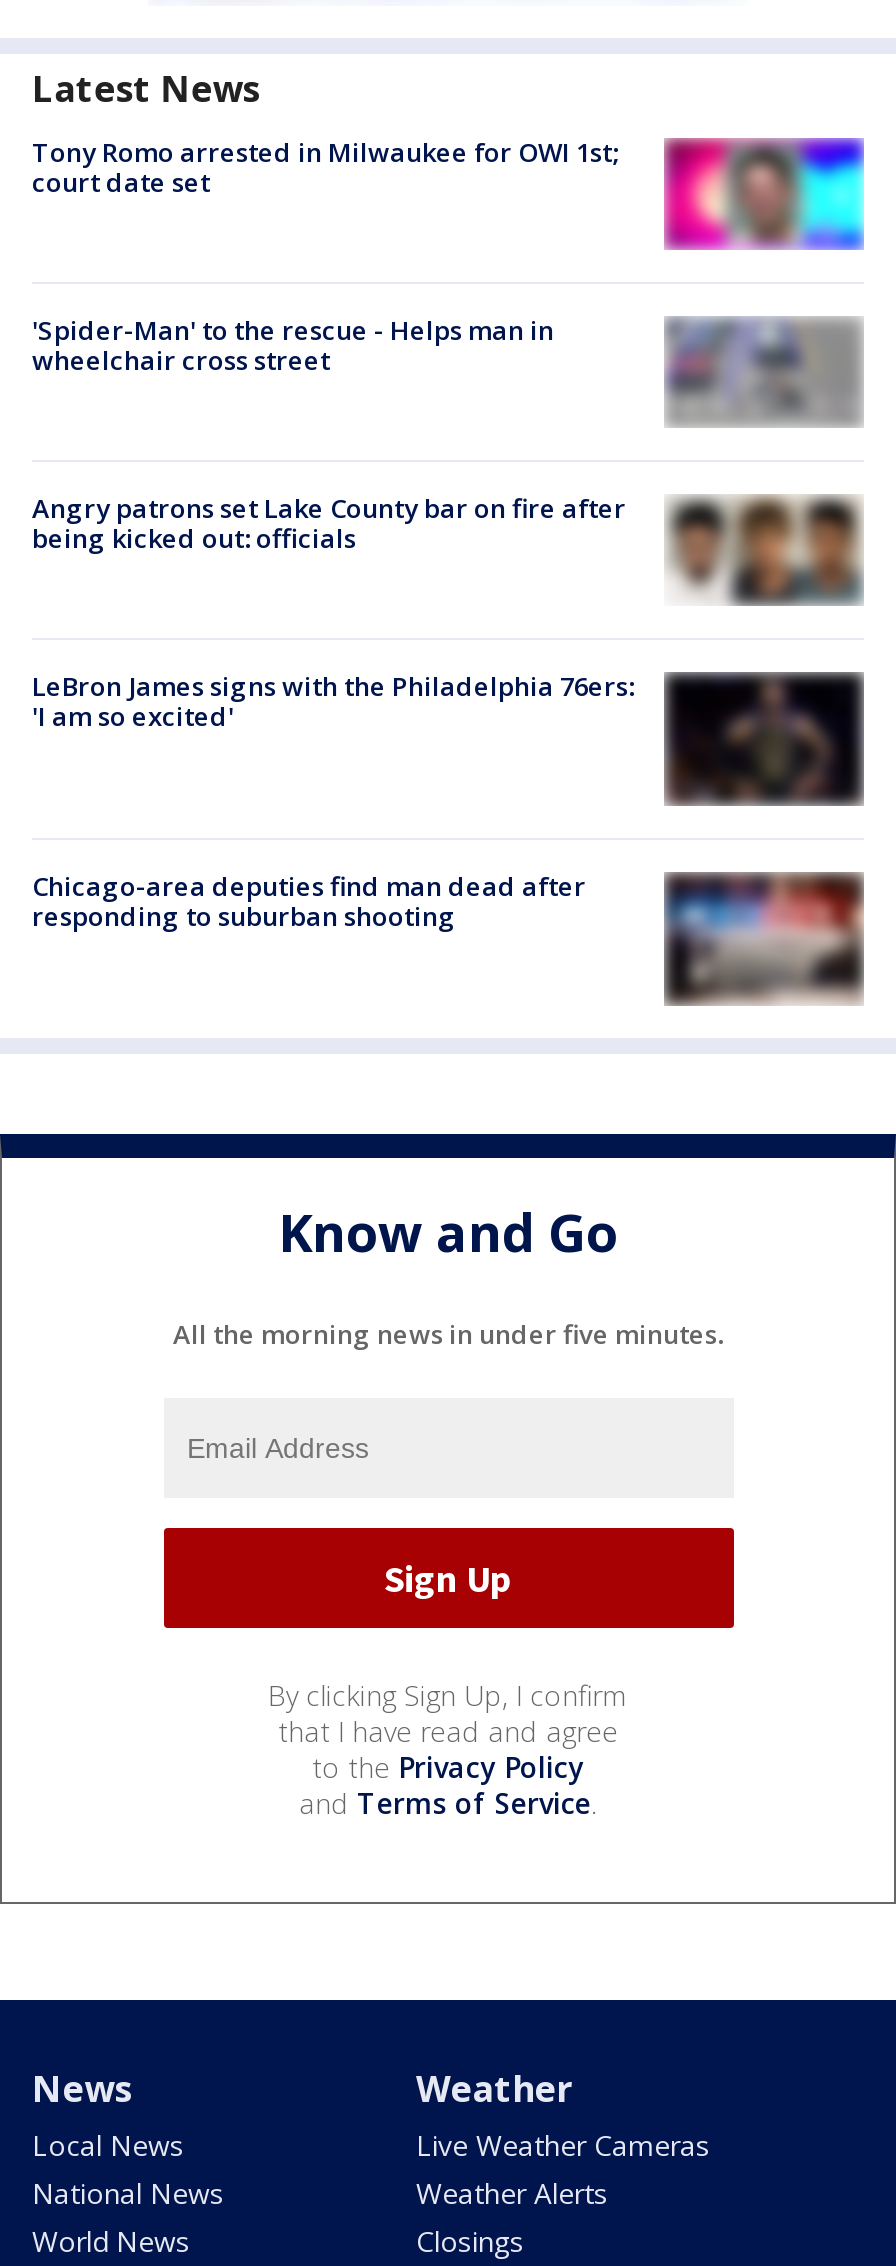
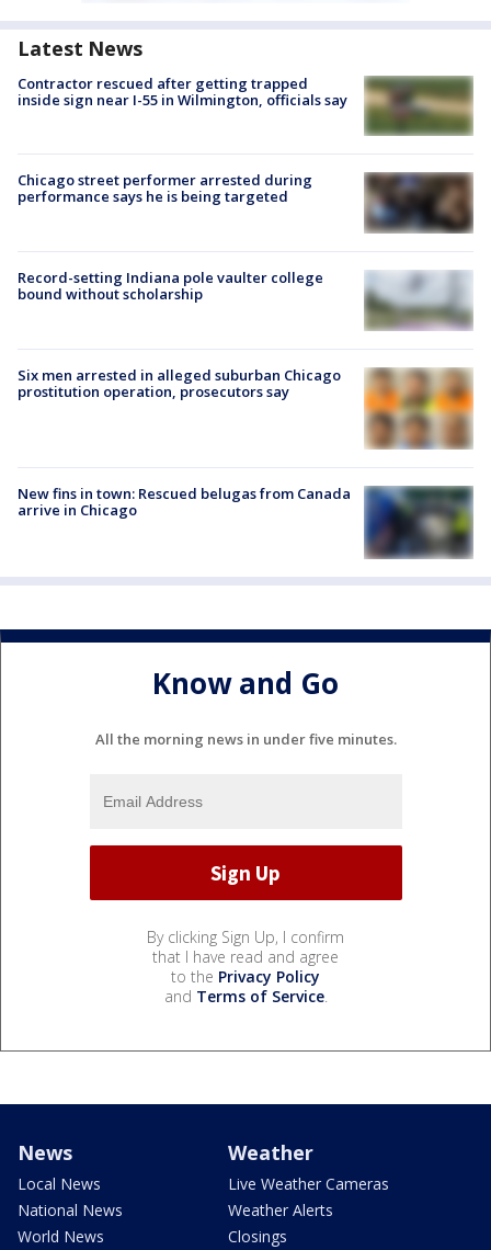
[32,133,866,251] [image] | Tony Romo arrested in Milwaukee for OWI 1st; | court date set -> [18,73,475,137] [image] | Contractor rescued after getting trapped | inside sign near I-55 in Wilmington, officials say
[32,312,554,378] 'Spider-Man' to the rescue - Helps man in | wheelchair cross street -> [18,170,312,206] Chicago street performer arrested during | performance says he is being targeted
[668,315,860,421] [image] -> [365,172,472,232] [image]
[32,490,862,607] [image] | Angry patrons set Lake County bar on fire after | being kicked out: officials -> [18,267,471,332] [image] | Record-setting Indiana pole vaulter college | bound without scholarship
[32,668,866,807] [image] | LeBron James signs with the Philadelphia 76ers: | 'I am so excited' -> [18,365,475,450] [image] | Six men arrested in alleged suburban Chicago | prostitution operation, prosecutors say
[32,868,862,1003] [image] | Chicago-area deputies find man dead after | responding to suburban shooting -> [18,484,473,558] [image] | New fins in town: Rescued belugas from Canada | arrive in Chicago

